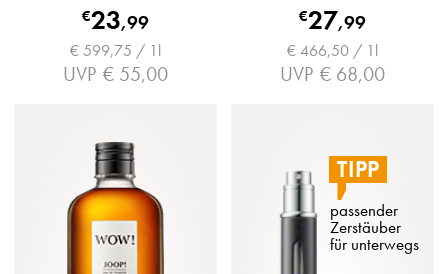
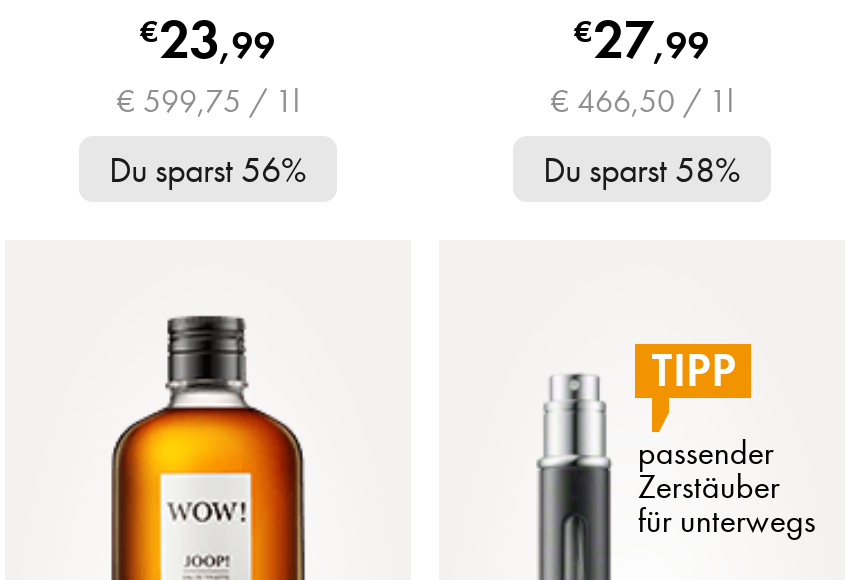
[63,62,168,86] UVP € 55,00 -> [109,147,307,191] Du sparst 56%
[280,62,385,86] UVP € 68,00 -> [543,147,741,191] Du sparst 58%

